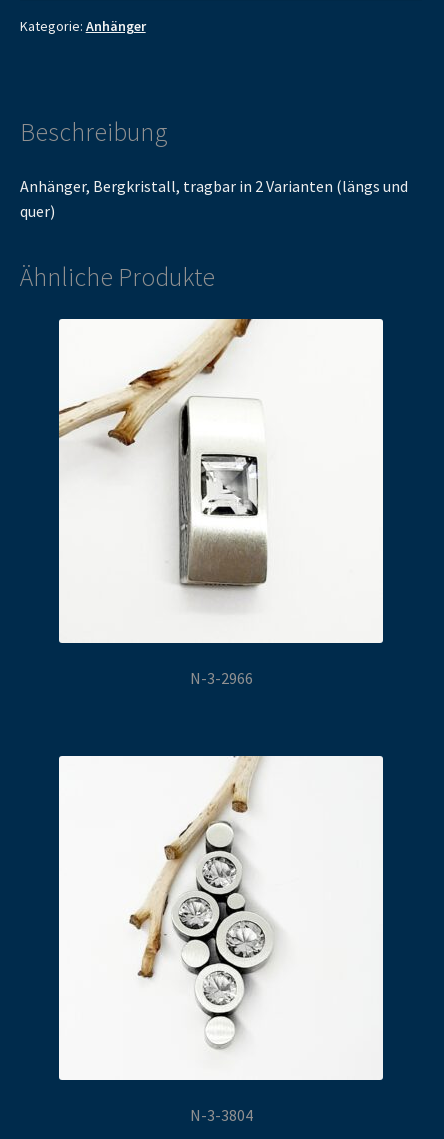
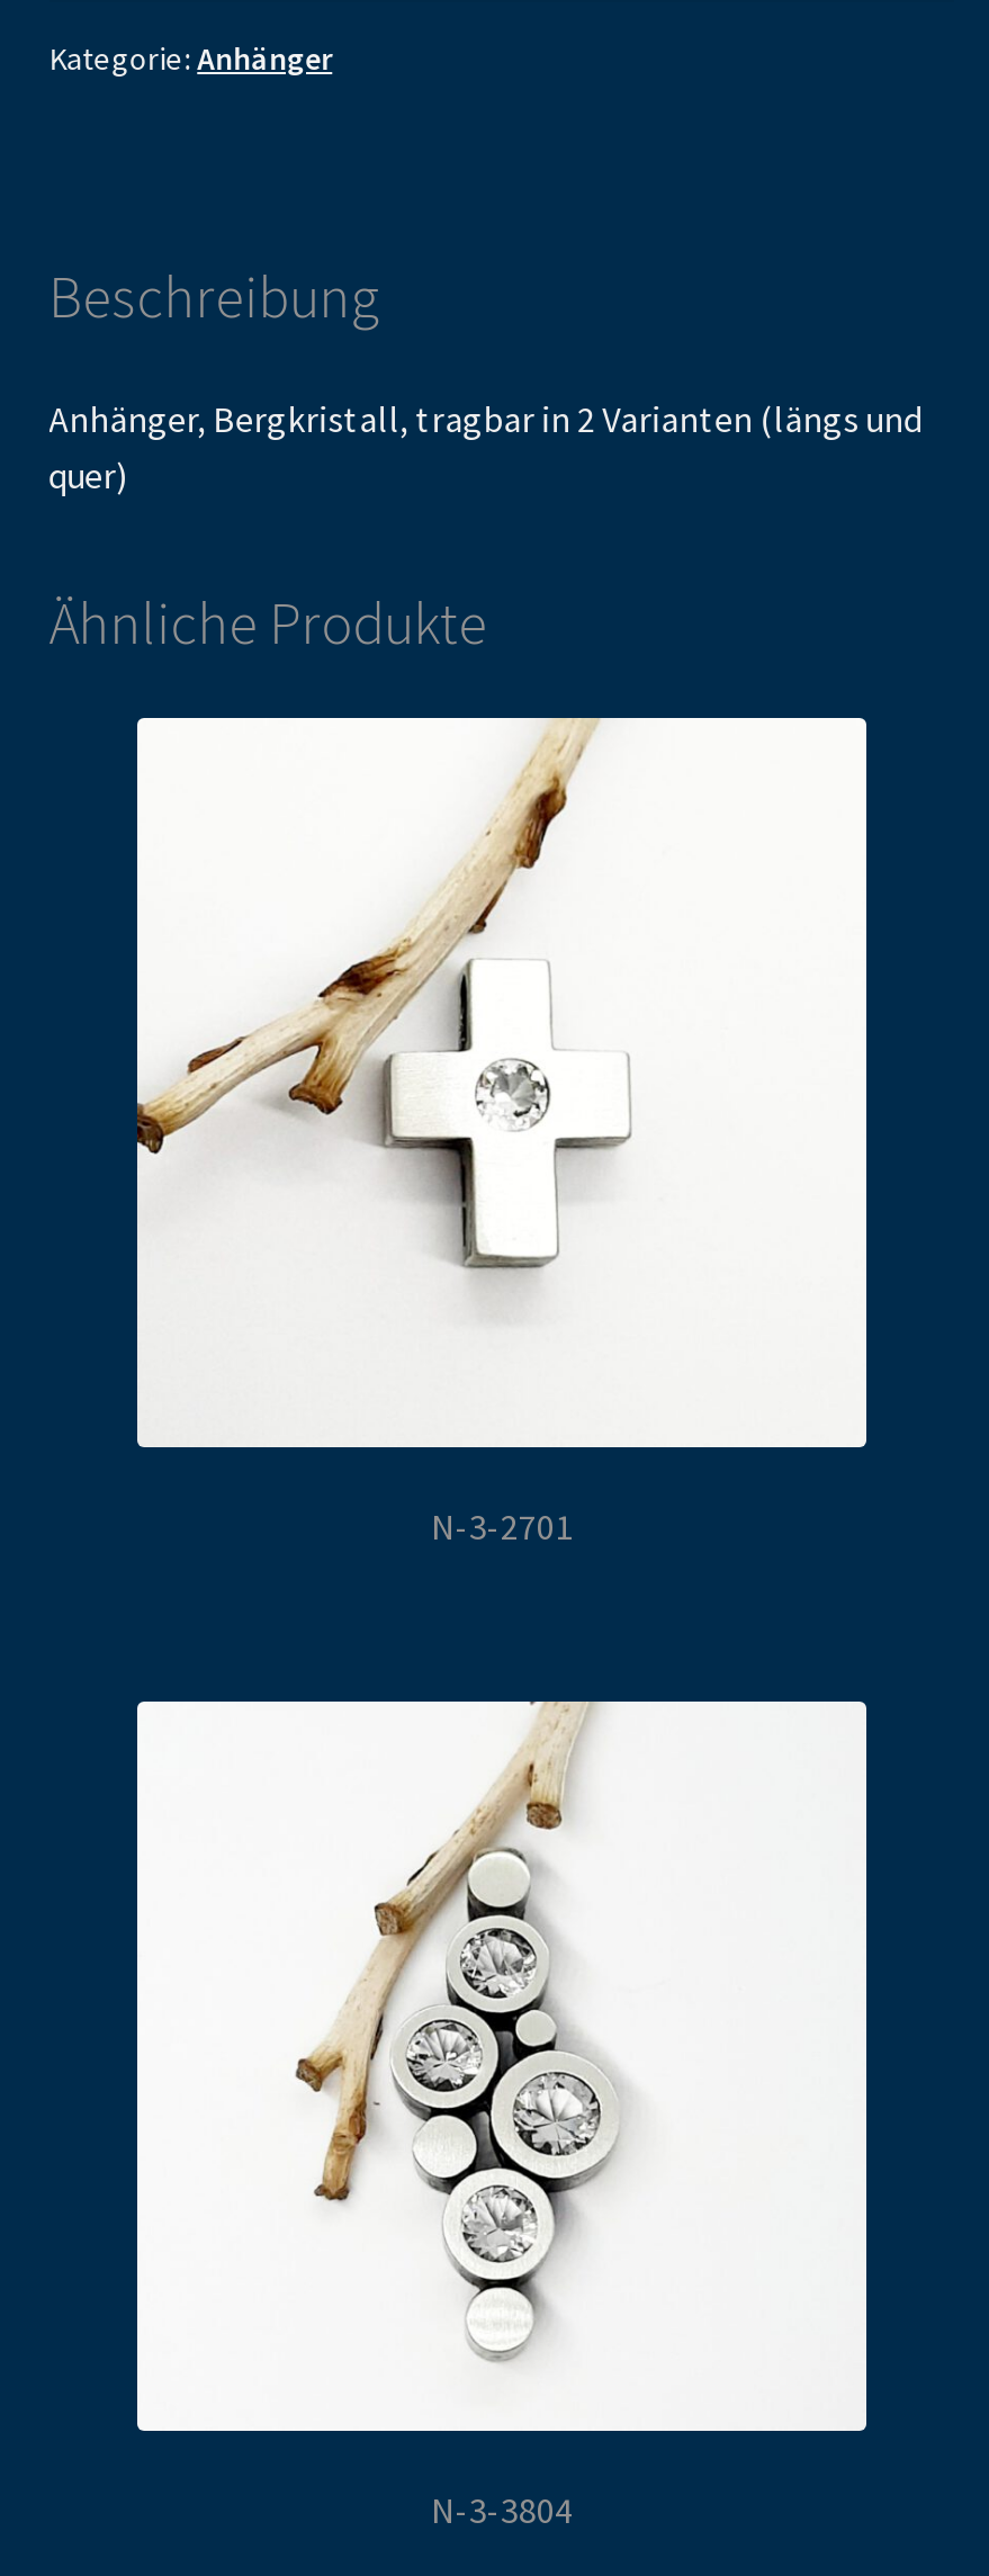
[58,318,277,600] [image] -> [135,716,632,1348] [image]
[189,668,252,688] N-3-2966 -> [431,1504,573,1549] N-3-2701

